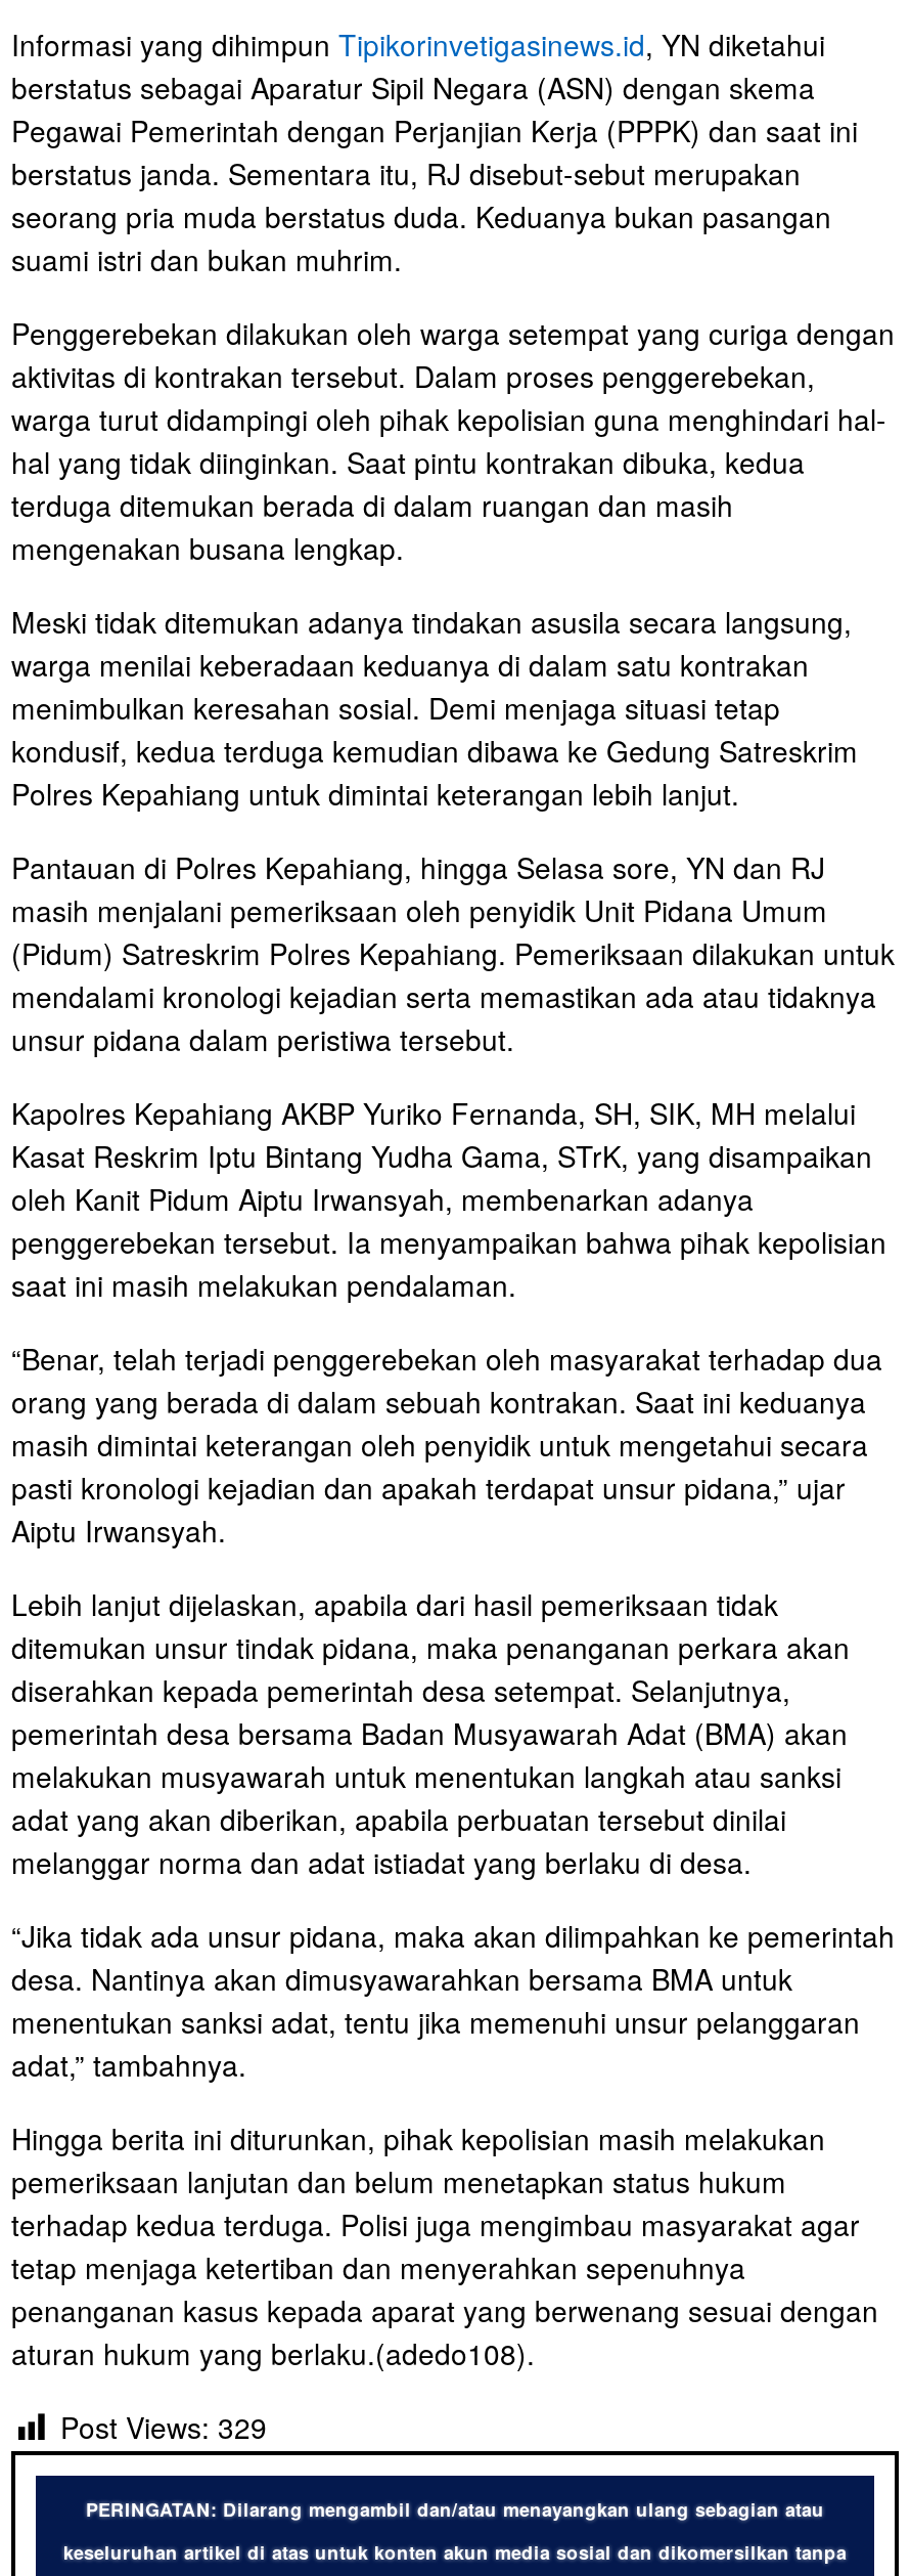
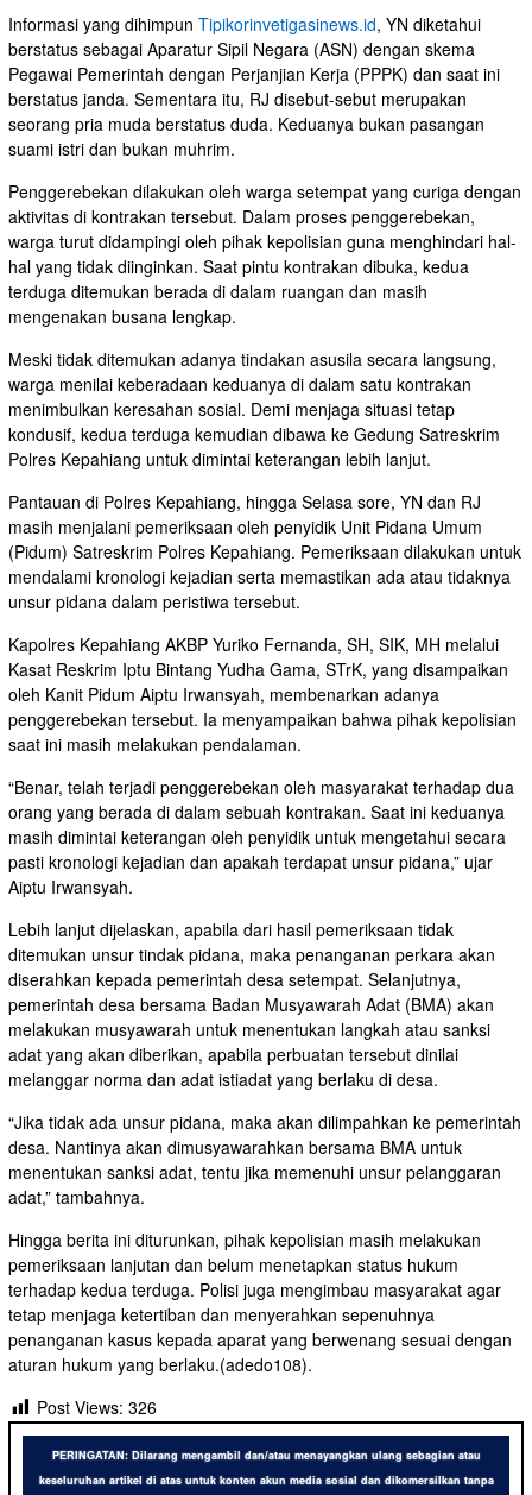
[60,2406,267,2447] Post Views: 329 -> [37,1395,157,1419] Post Views: 326

